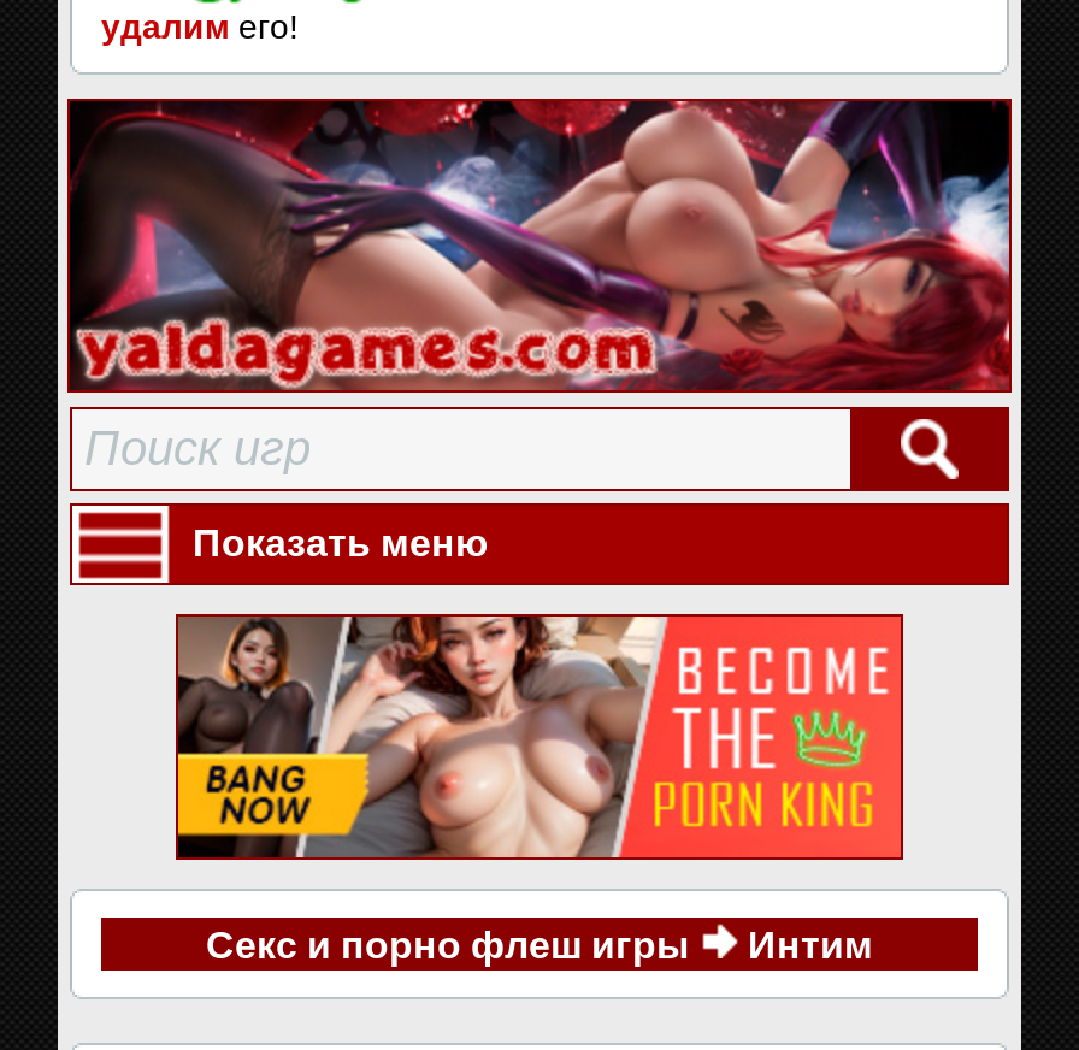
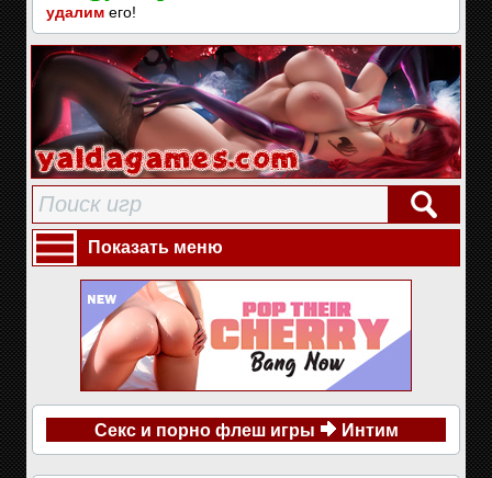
[176,614,903,860] [image] -> [80,280,412,391] [image]

